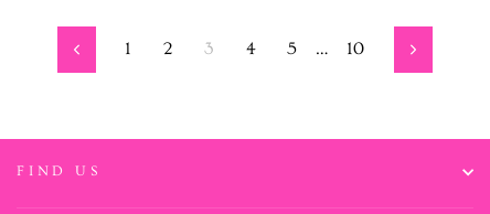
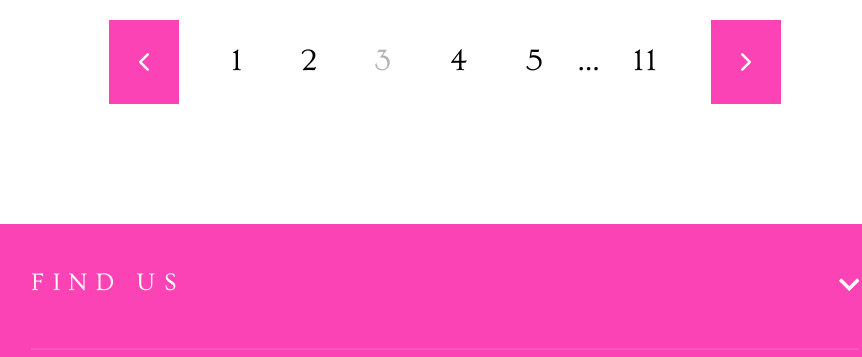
[347,39,365,58] 10 -> [633,42,659,78] 11

